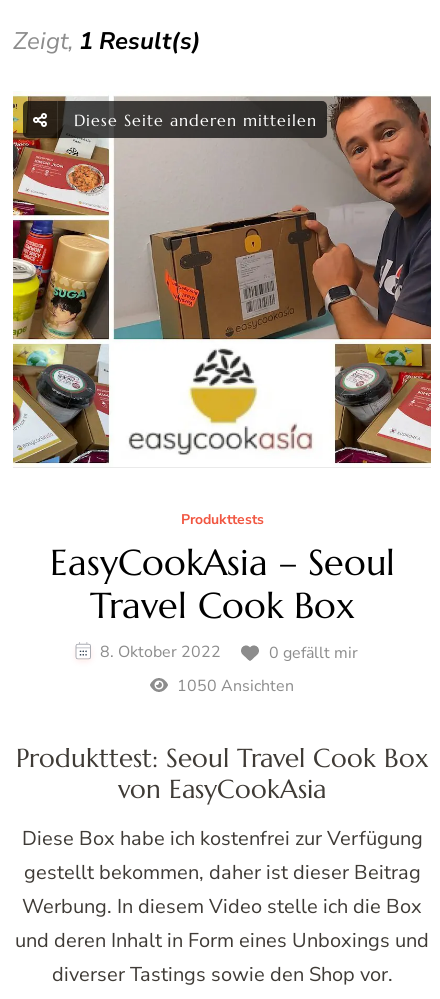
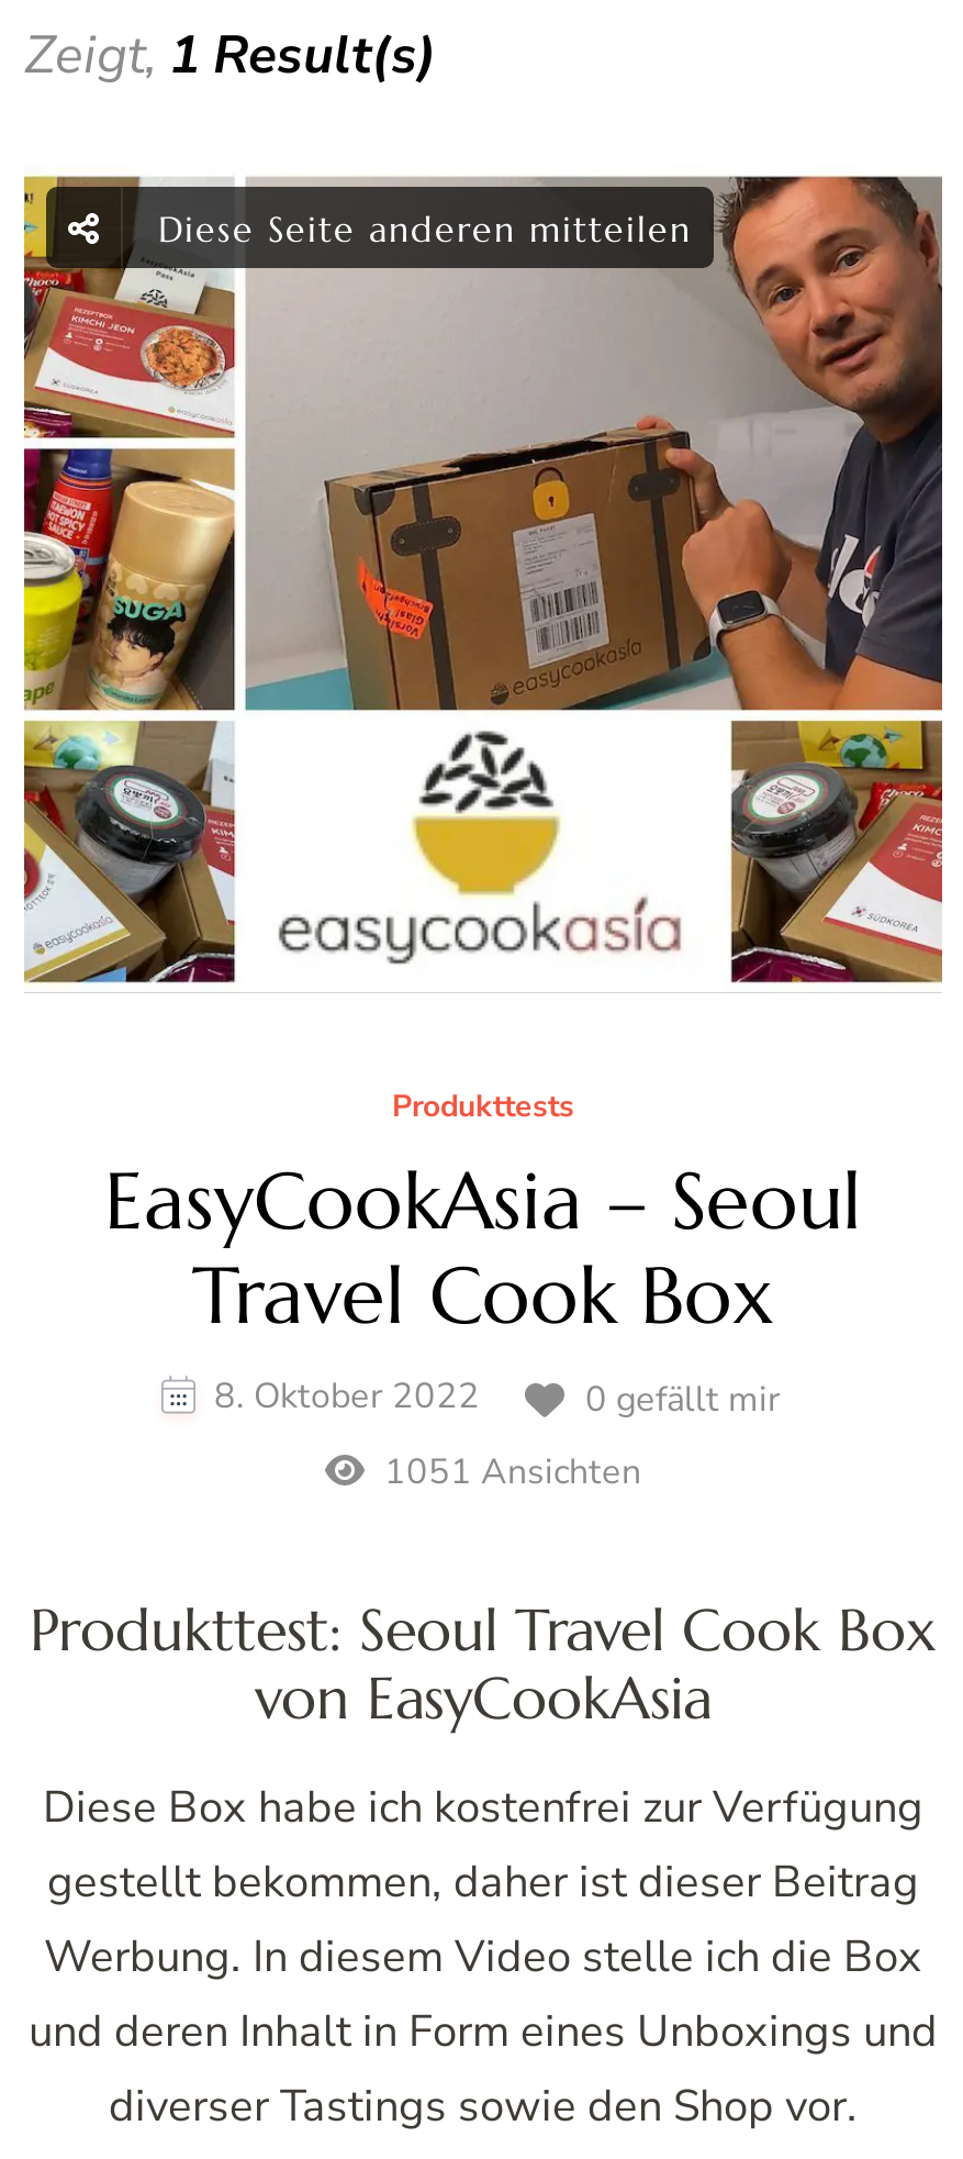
[173,675,294,697] 1050 Ansichten -> [376,1447,641,1496] 1051 Ansichten

